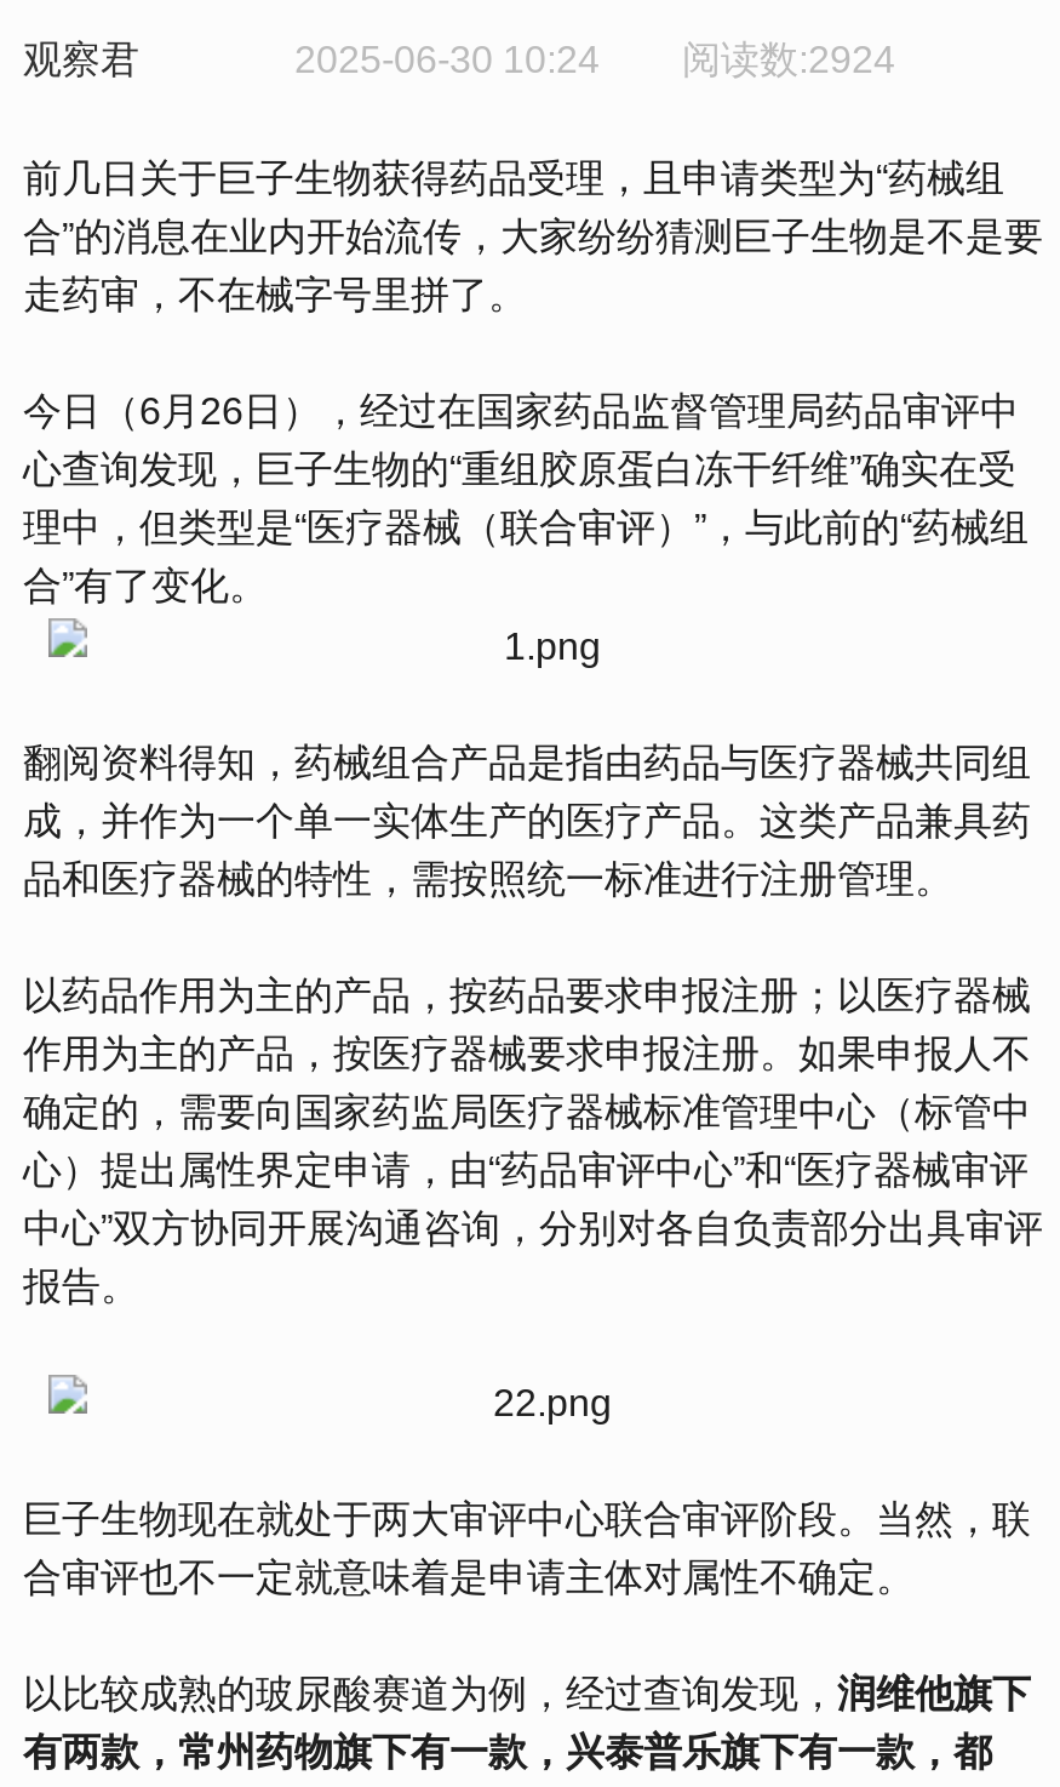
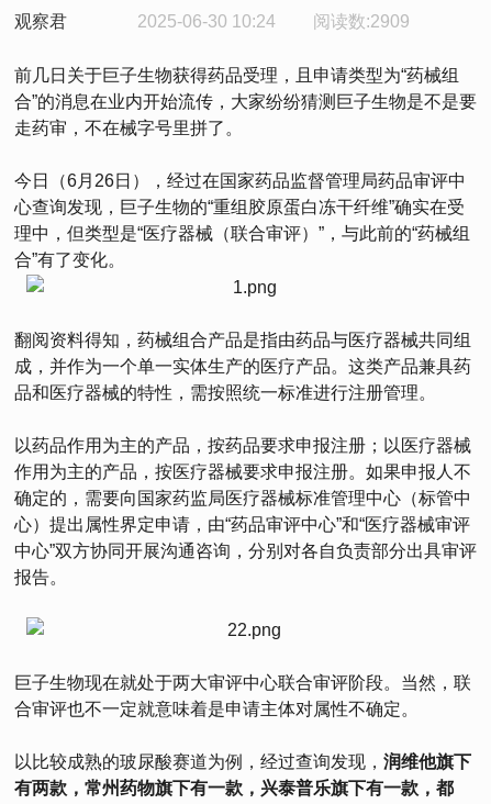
[294,39,895,80] 2025-06-30 10:24 阅读数:2924 -> [138,12,410,31] 2025-06-30 10:24 阅读数:2909

